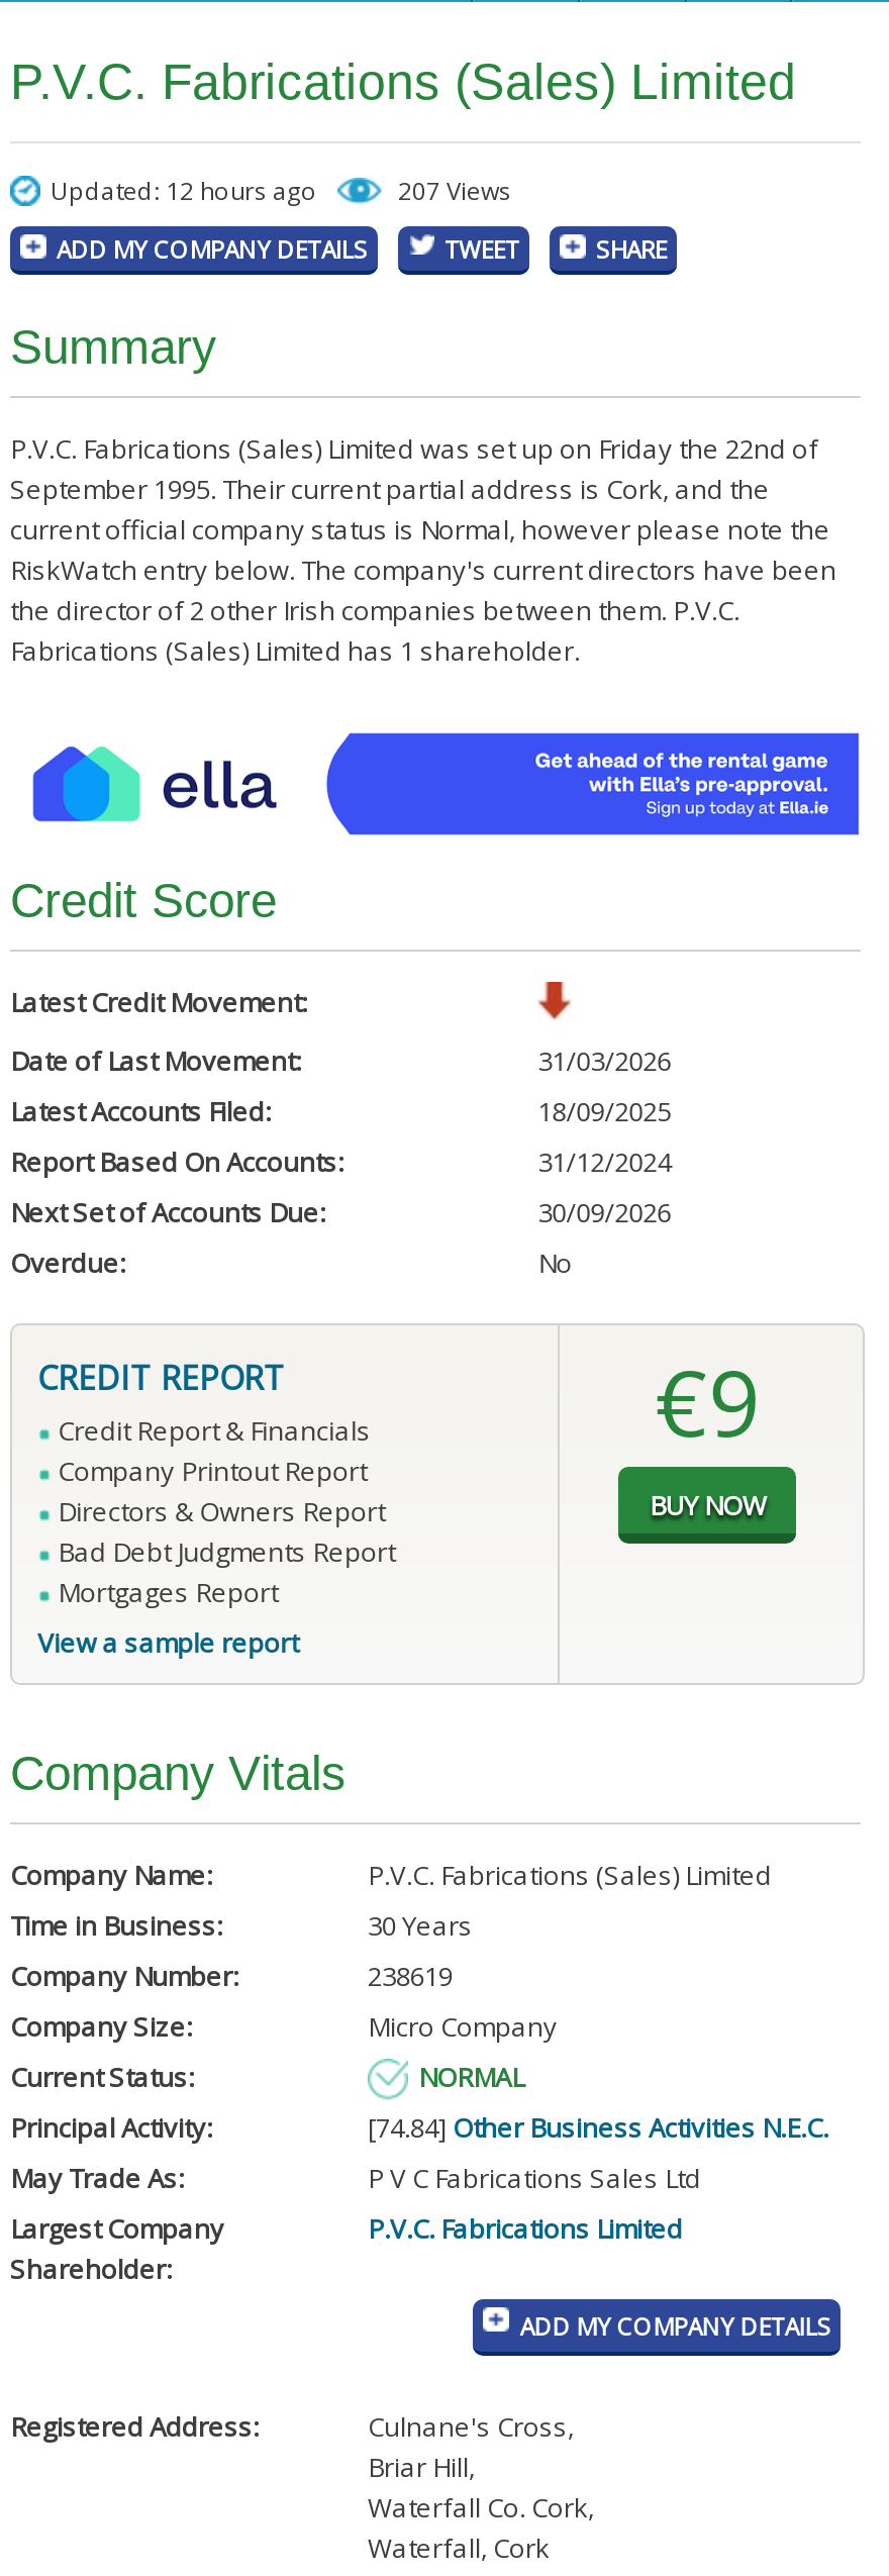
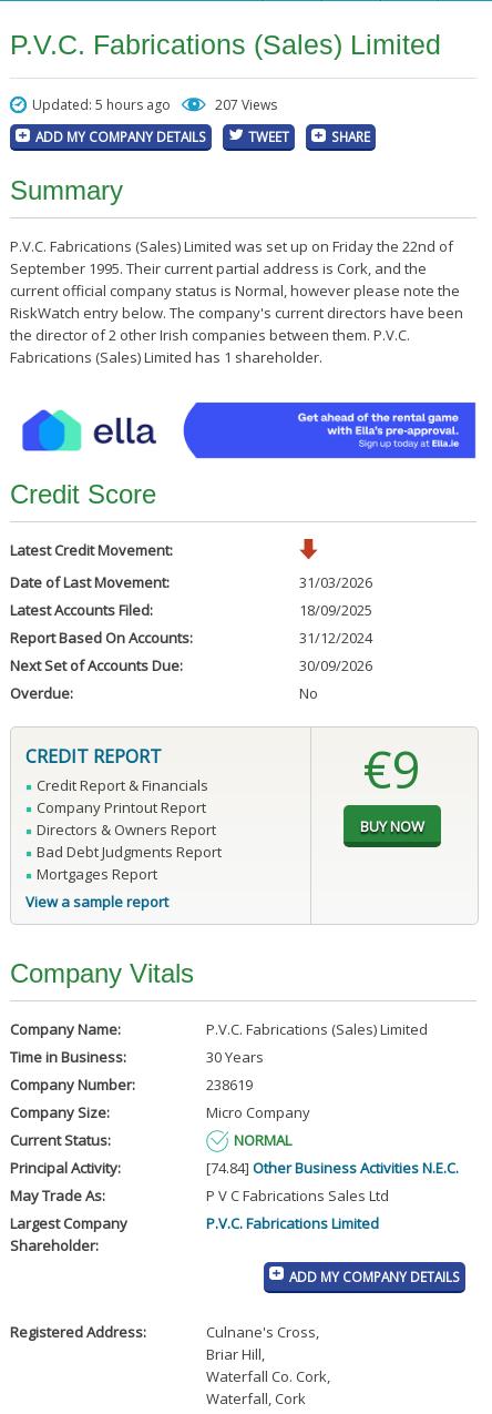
[51,174,317,208] Updated: 12 hours ago -> [32,95,171,114] Updated: 5 hours ago

